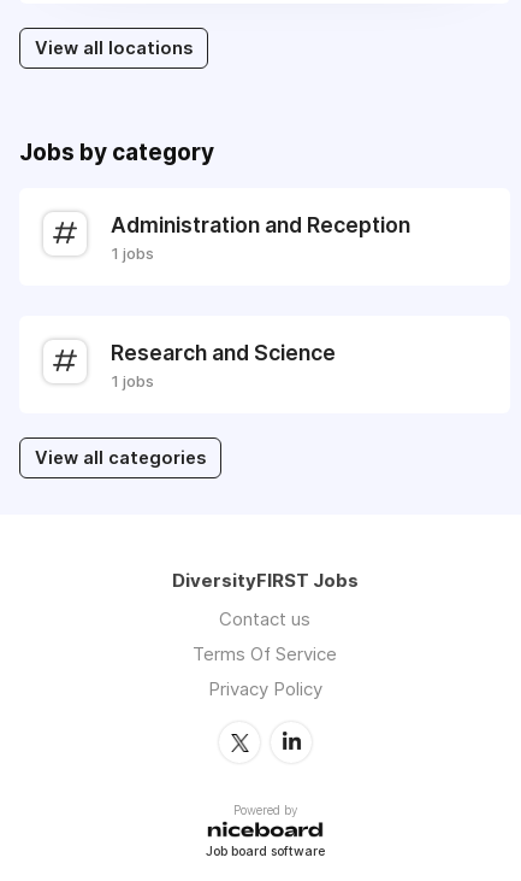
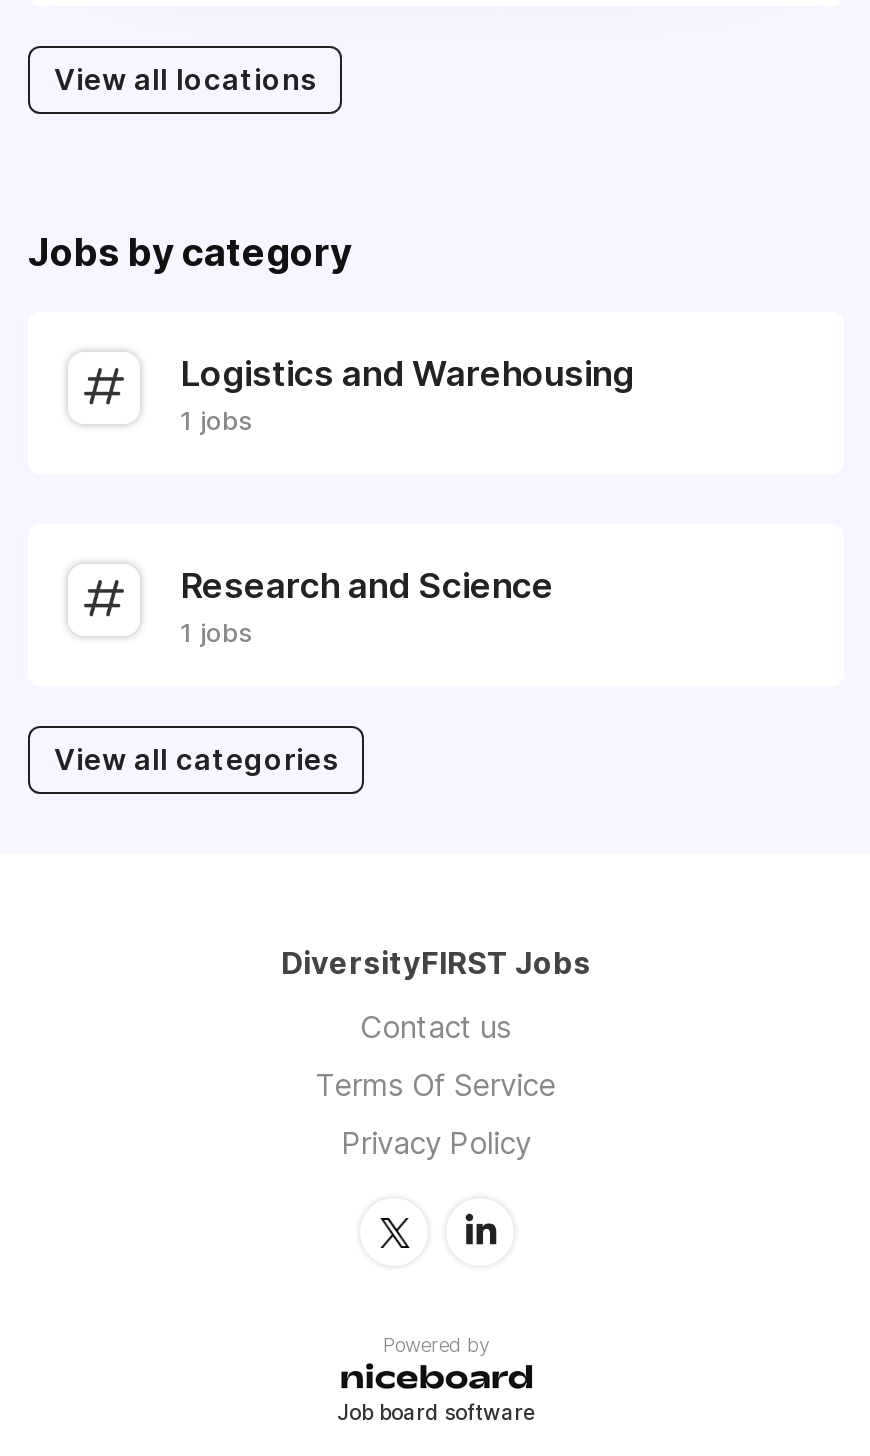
[111,212,410,237] Administration and Reception -> [180,352,634,394] Logistics and Warehousing

